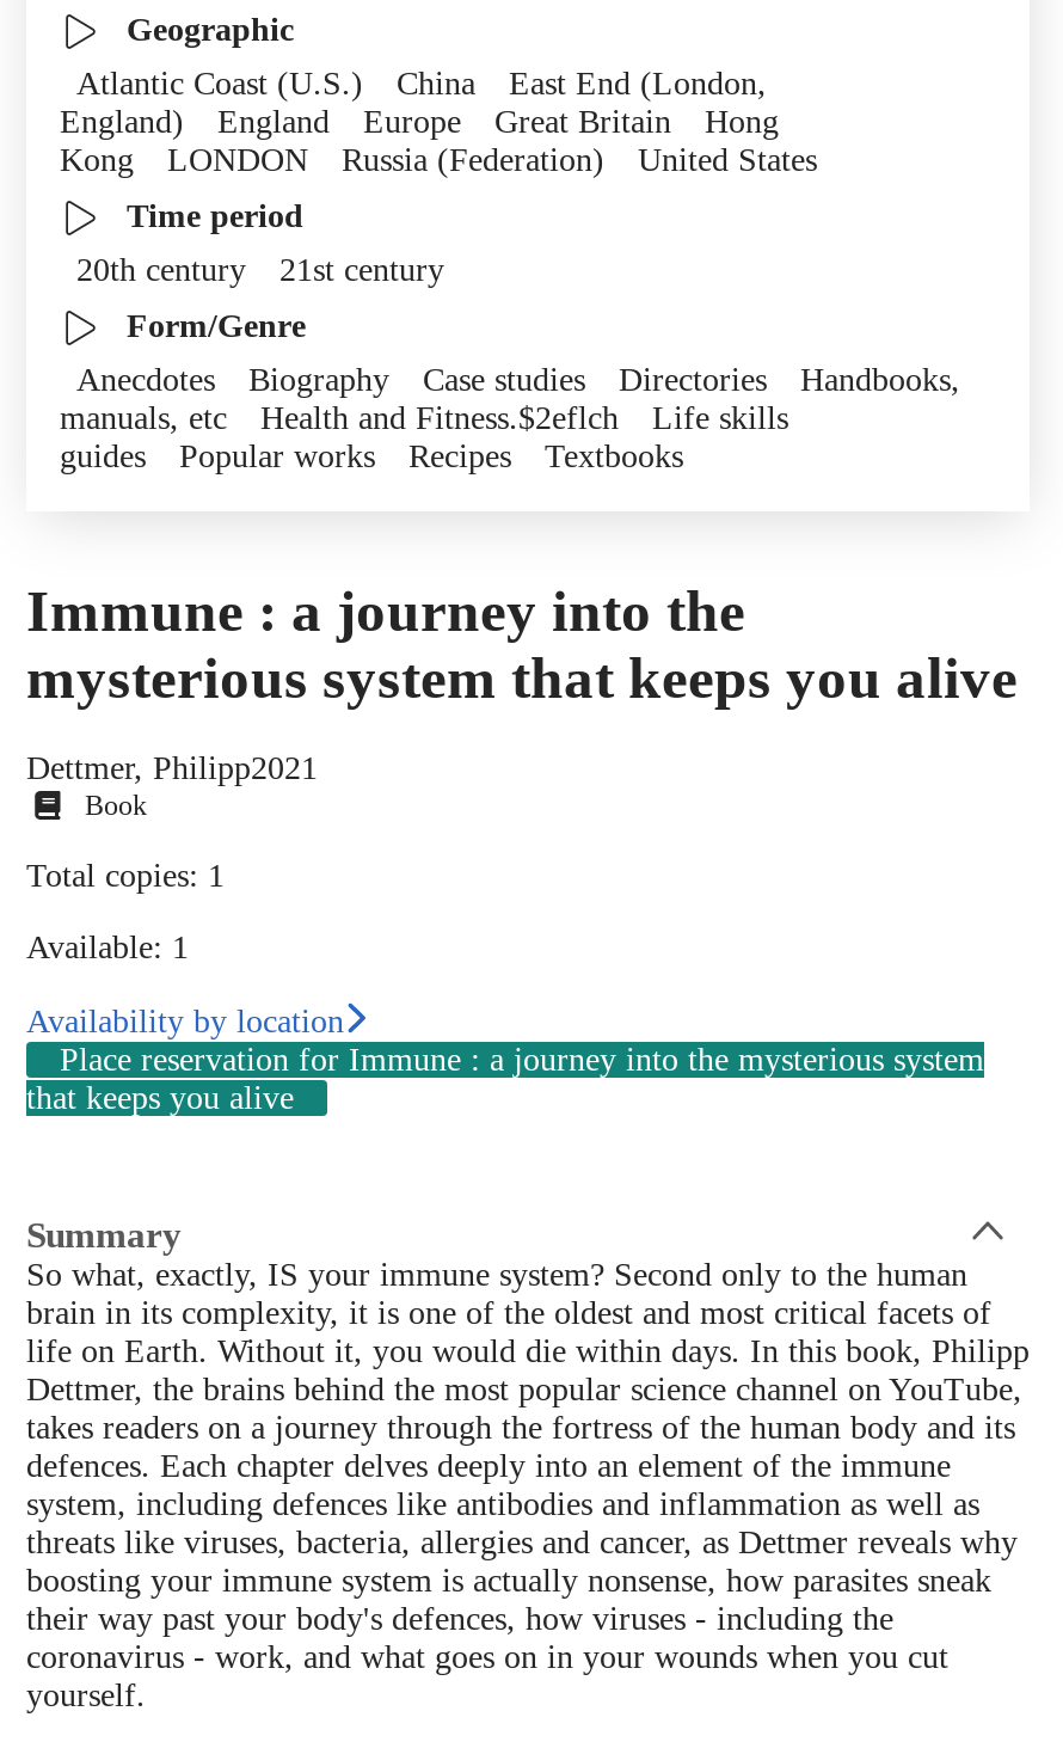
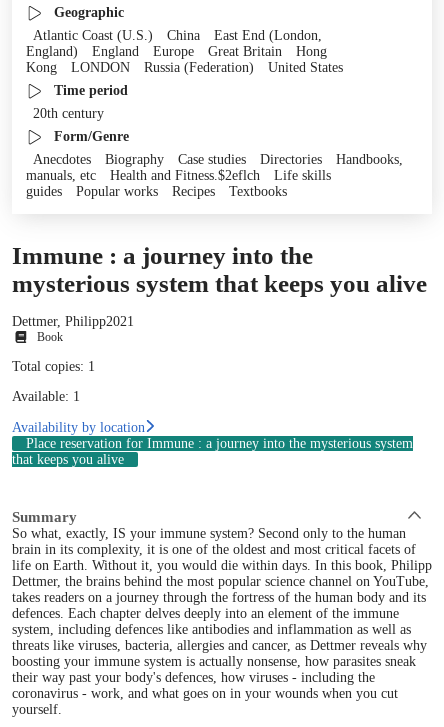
[279,253,444,289] 21st century -> none

